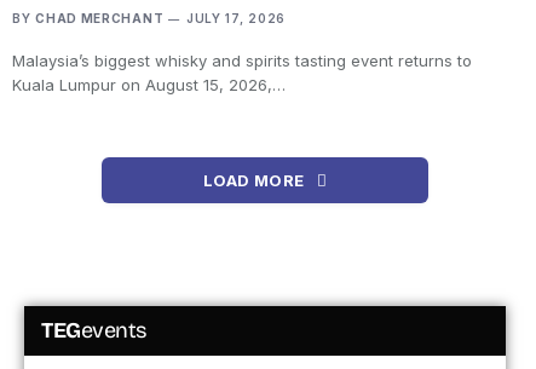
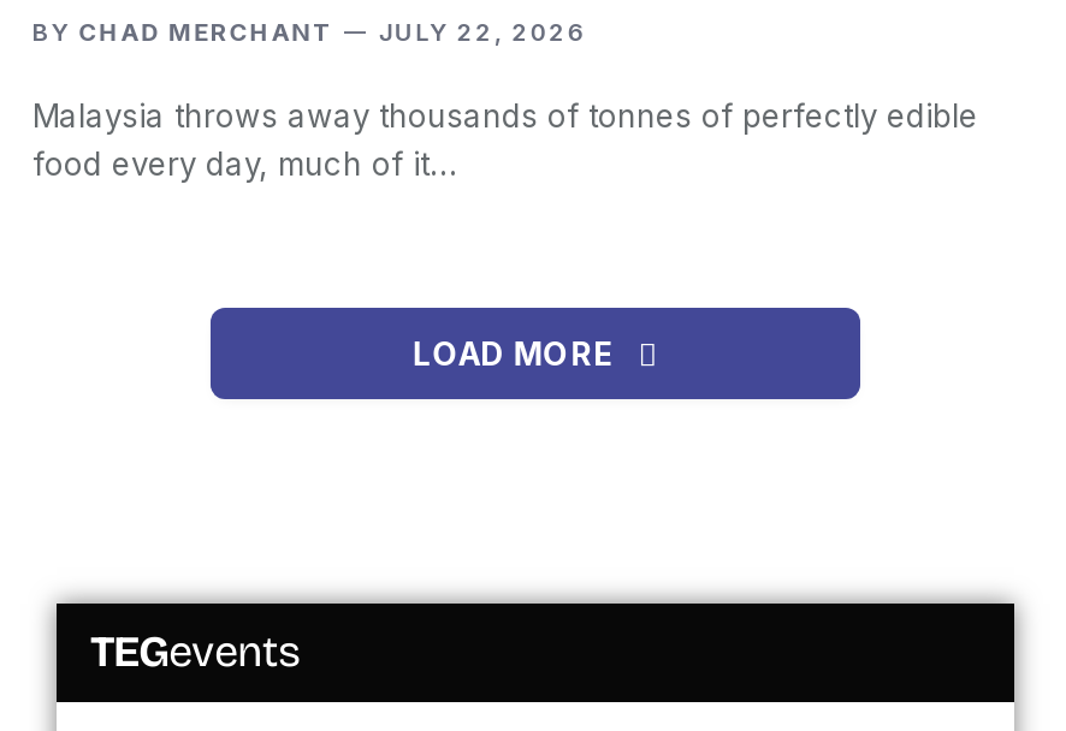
[12,11,286,26] BY CHAD MERCHANT JULY 17, 2026 -> [32,17,586,46] BY CHAD MERCHANT JULY 22, 2026
[12,51,472,95] Malaysia’s biggest whisky and spirits tasting event returns to | Kuala Lumpur on August 15, 2026,… -> [32,97,978,183] Malaysia throws away thousands of tonnes of perfectly edible | food every day, much of it…

